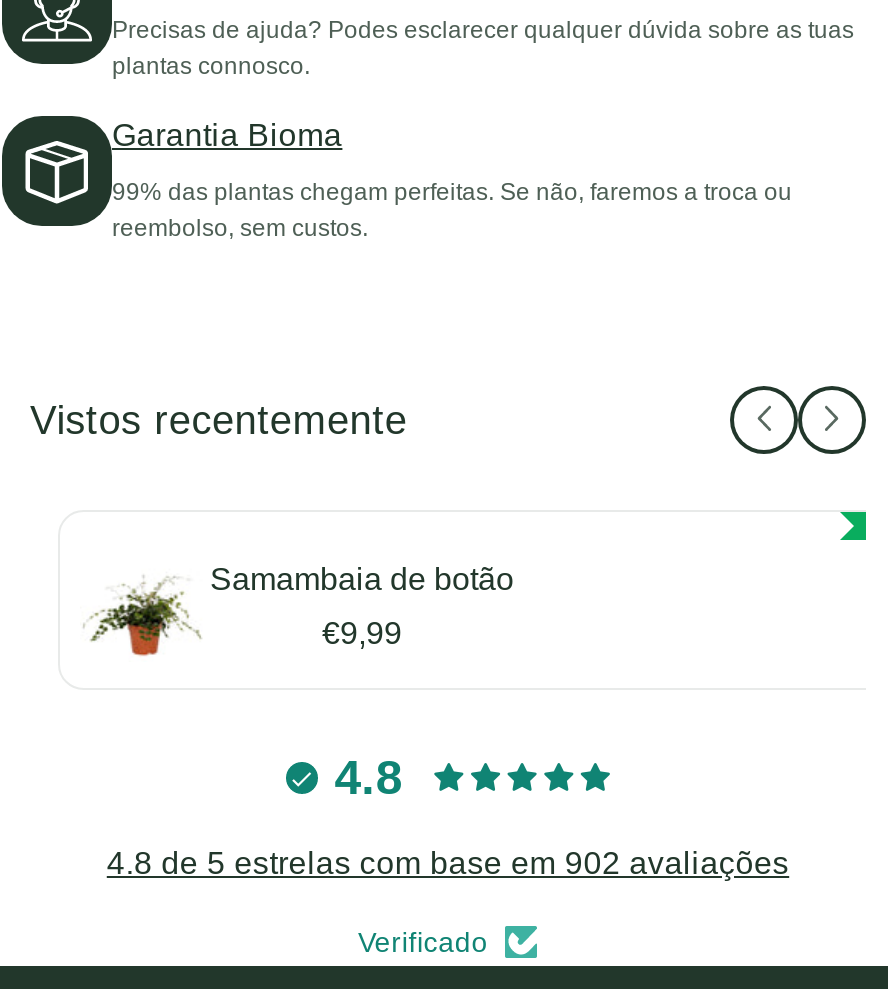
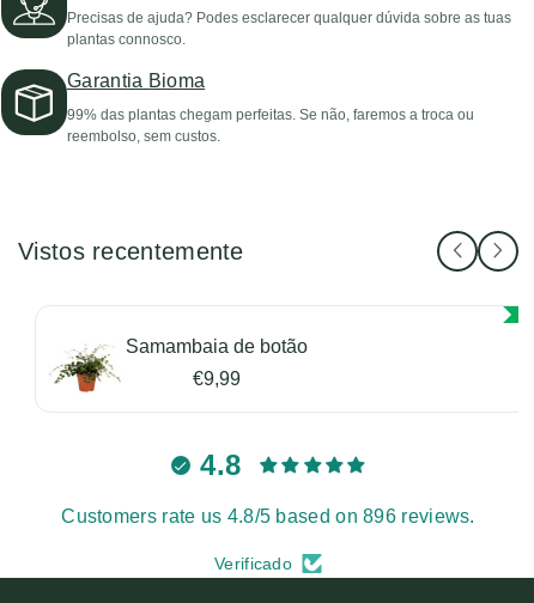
[107,845,789,879] 4.8 de 5 estrelas com base em 902 avaliações -> [61,506,475,526] Customers rate us 4.8/5 based on 896 reviews.

